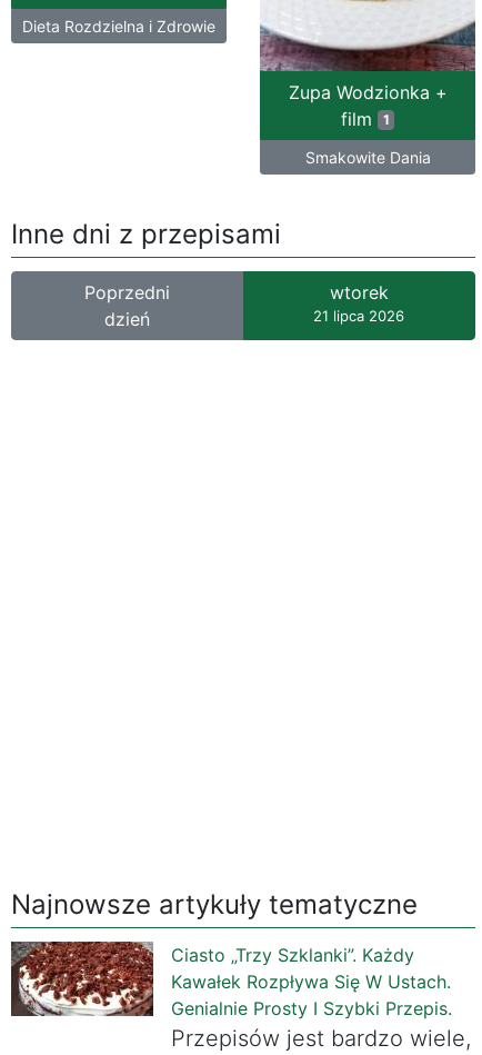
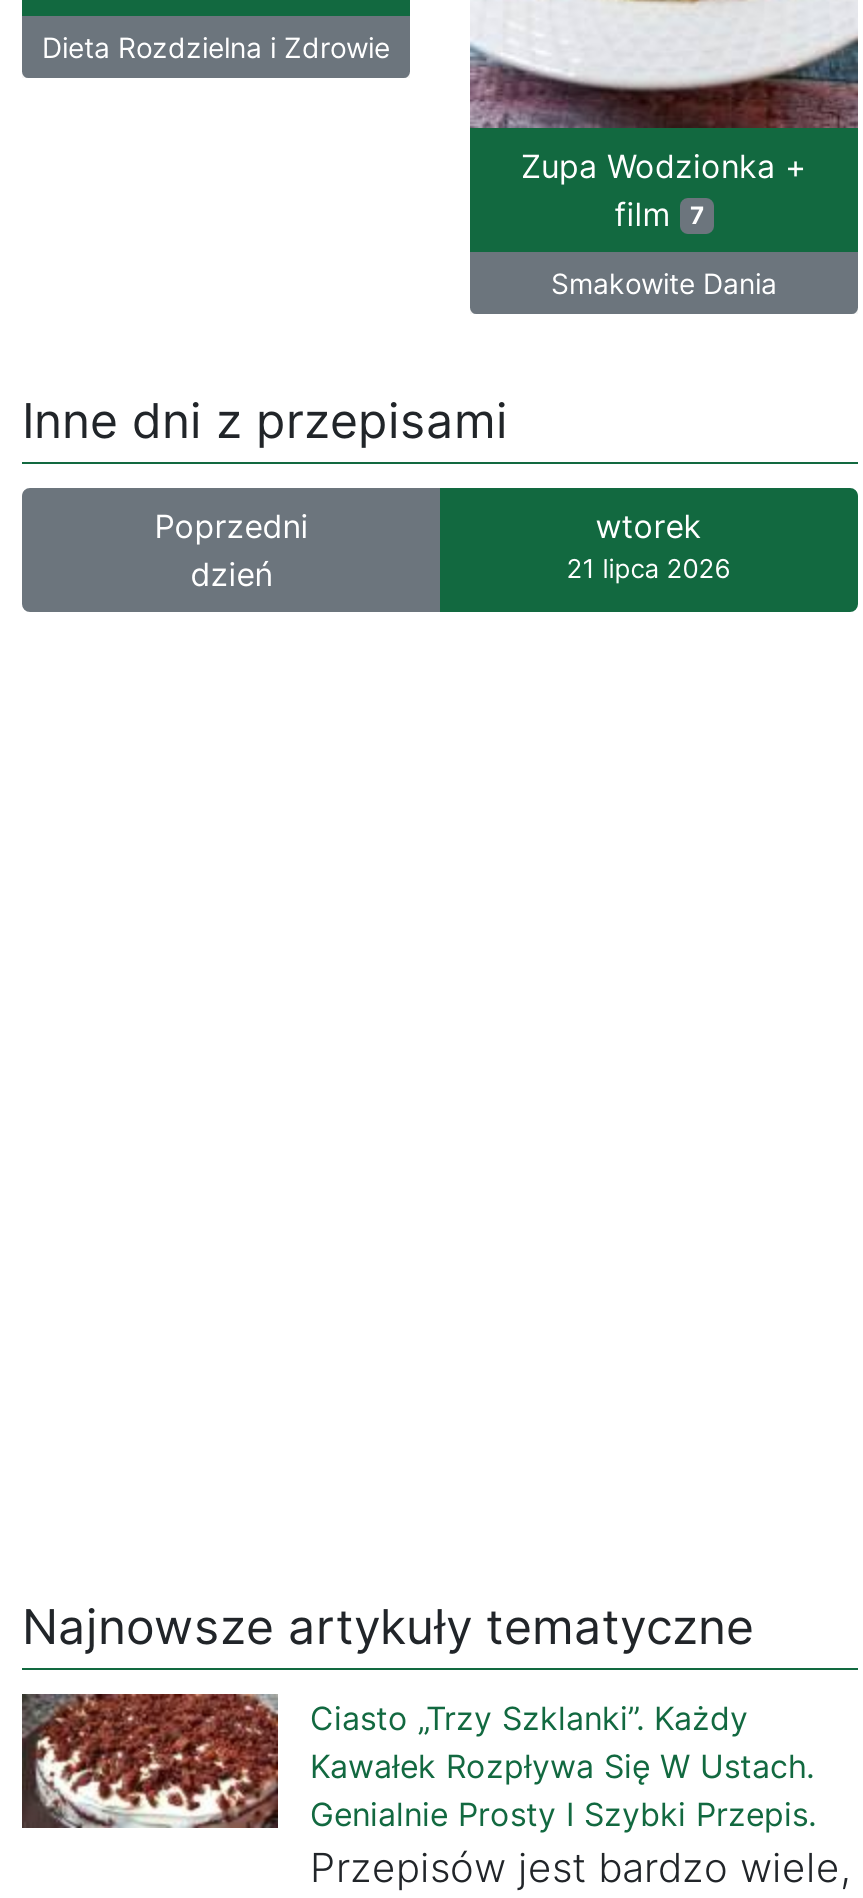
[341,108,389,130] film 1 -> [614,194,704,234] film 7

